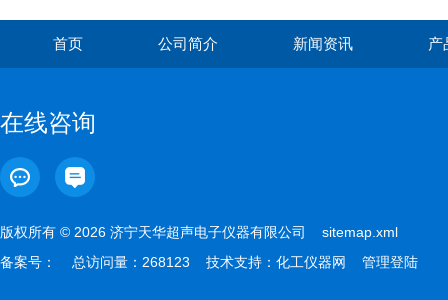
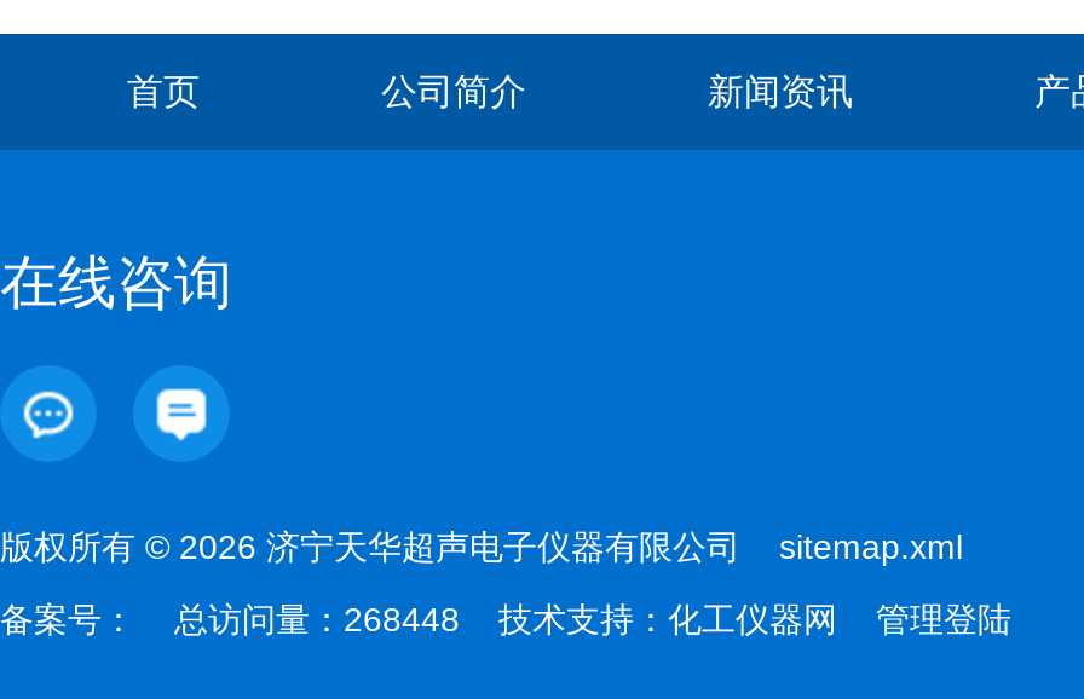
[0,254,346,270] 备案号：总访问量：268123 技术支持：化工仪器网 -> [0,600,837,639] 备案号：总访问量：268448 技术支持：化工仪器网

